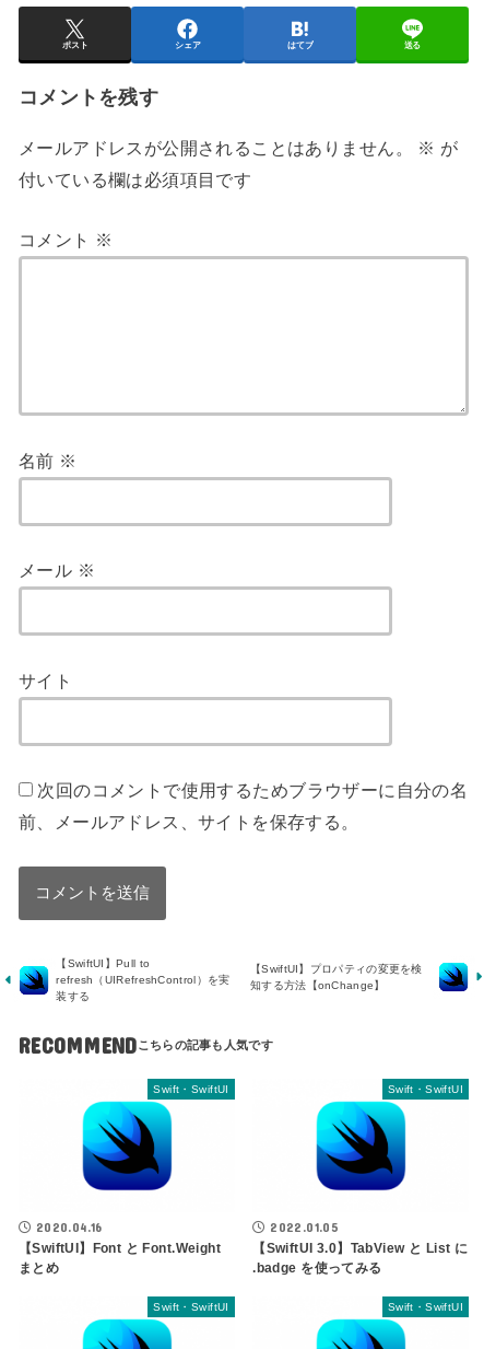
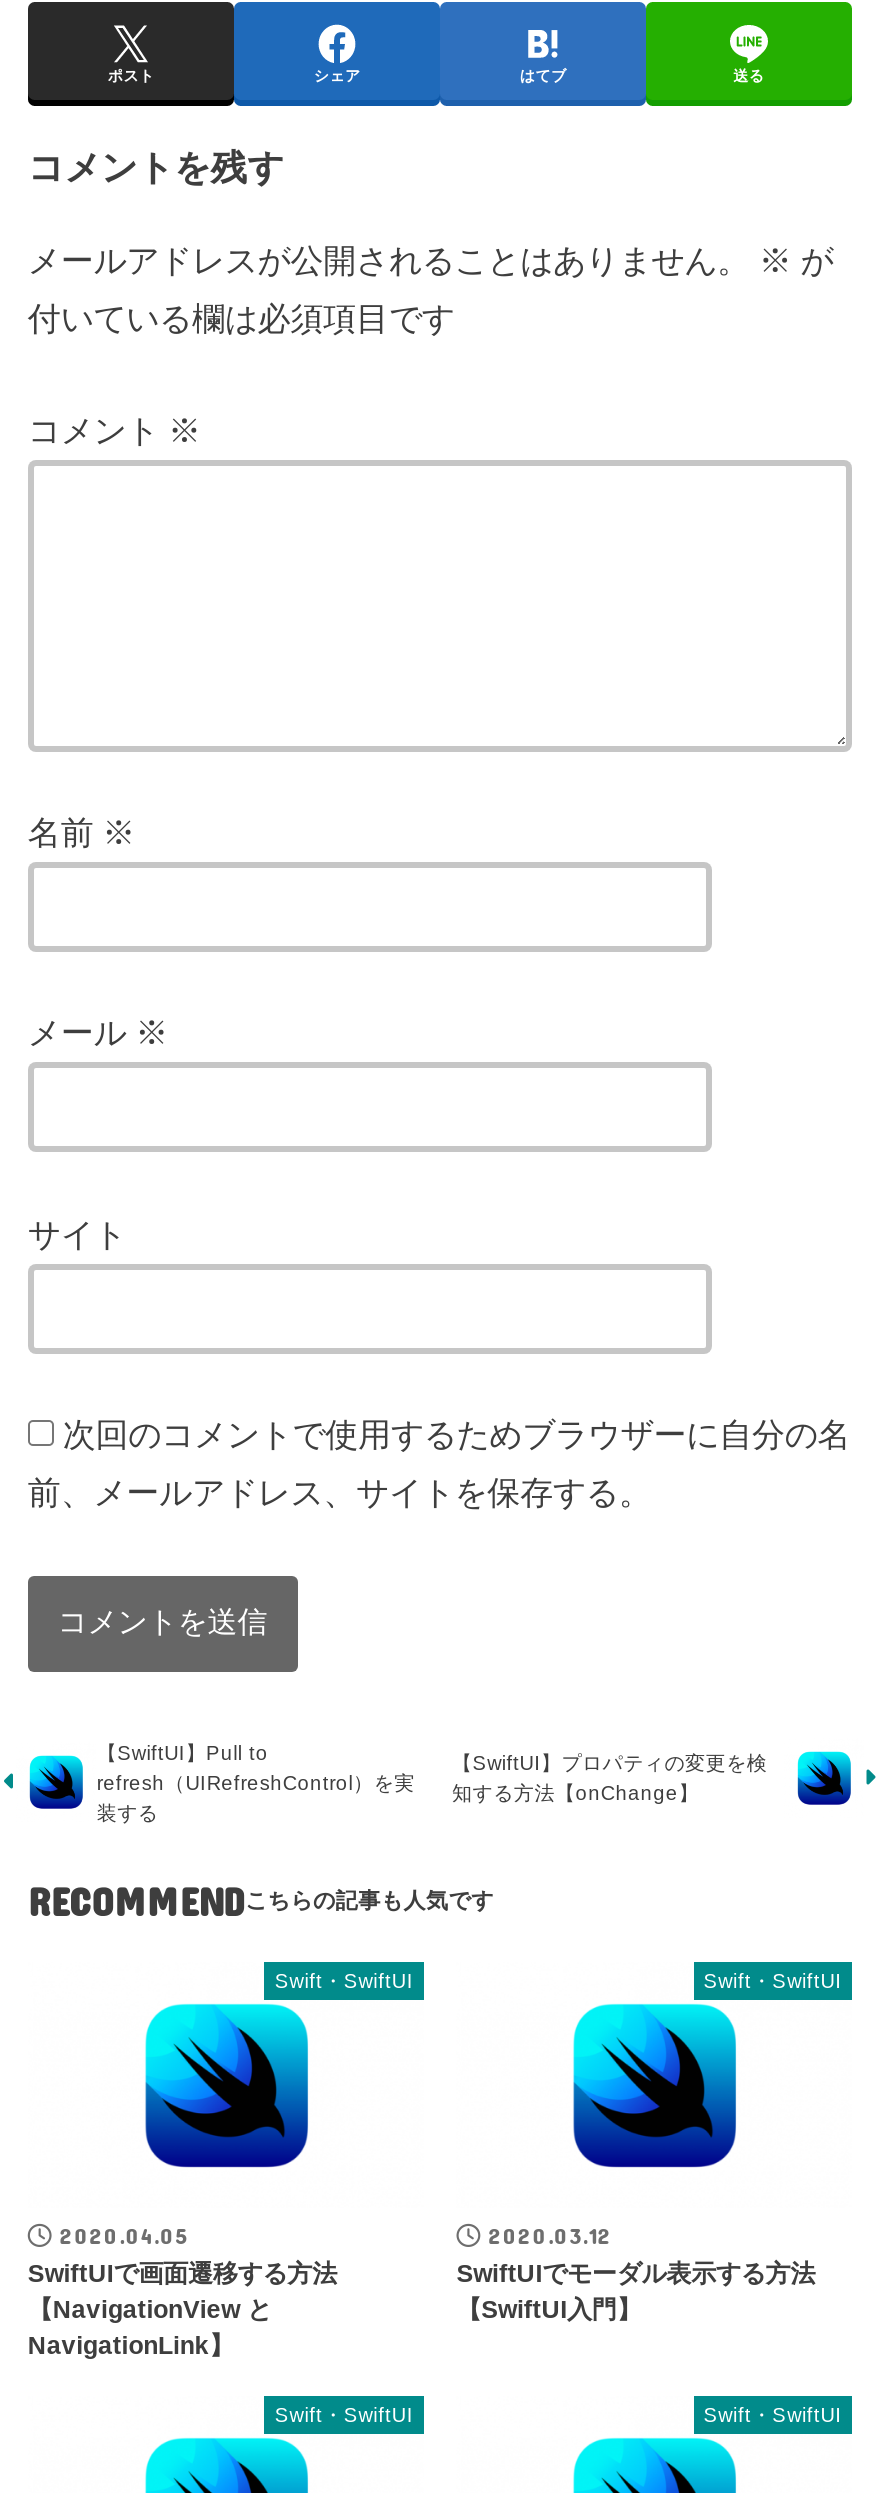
[18,1220,221,1276] 2020.04.16 | 【SwiftUI】Font と Font.Weight | まとめ -> [28,2222,337,2360] 2020.04.05 | SwiftUIで画面遷移する方法 | 【NavigationView と | NavigationLink】
[253,1220,468,1276] 2022.01.05 | 【SwiftUI 3.0】TabView と List に | .badge を使ってみる -> [456,2222,815,2324] 2020.03.12 | SwiftUIでモーダル表示する方法 | 【SwiftUI入門】

